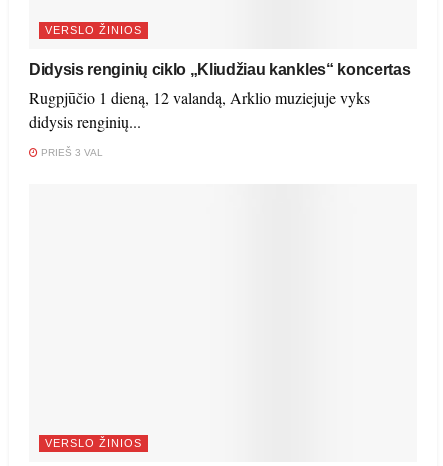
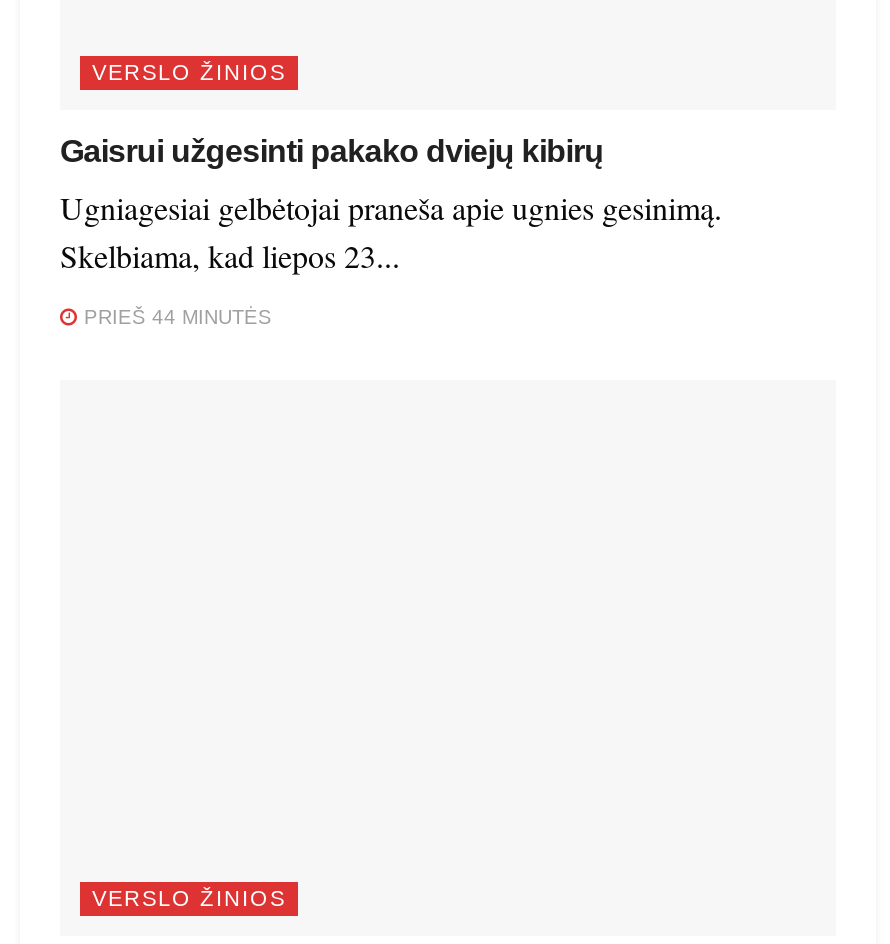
[29,61,410,132] Didysis renginių ciklo „Kliudžiau kankles“ koncertas | Rugpjūčio 1 dieną, 12 valandą, Arklio muziejuje vyks | didysis renginių... -> [60,135,722,277] Gaisrui užgesinti pakako dviejų kibirų | Ugniagesiai gelbėtojai praneša apie ugnies gesinimą. | Skelbiama, kad liepos 23...
[38,147,103,158] PRIEŠ 3 VAL -> [78,307,272,329] PRIEŠ 44 MINUTĖS

